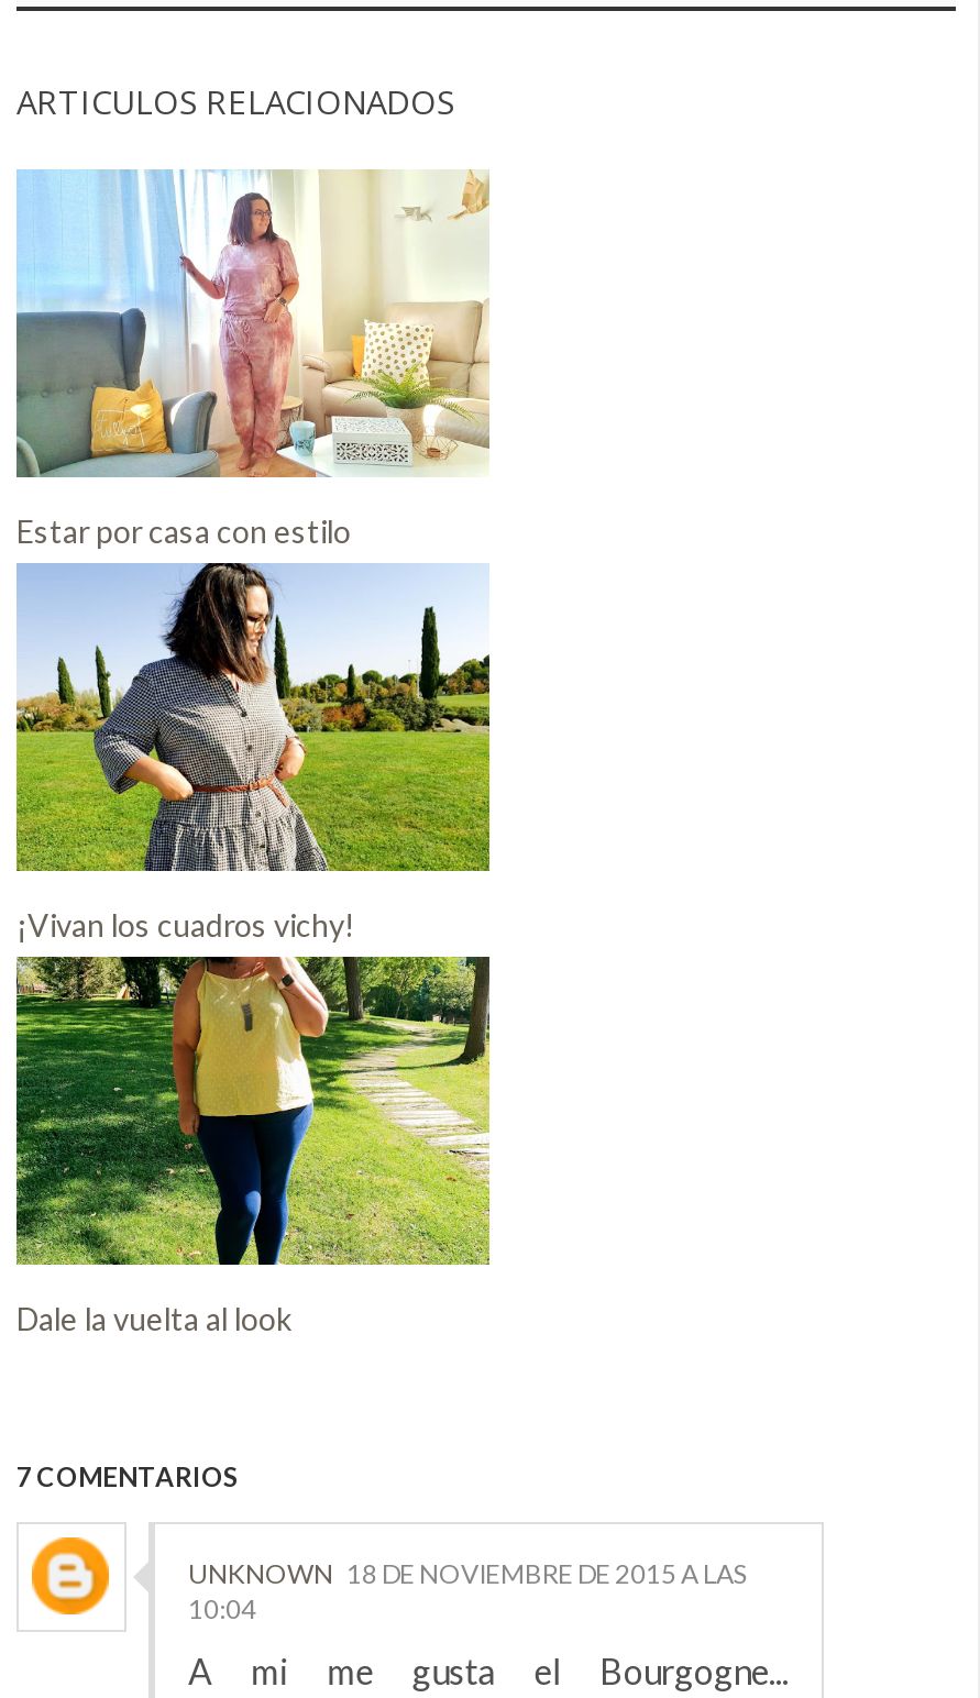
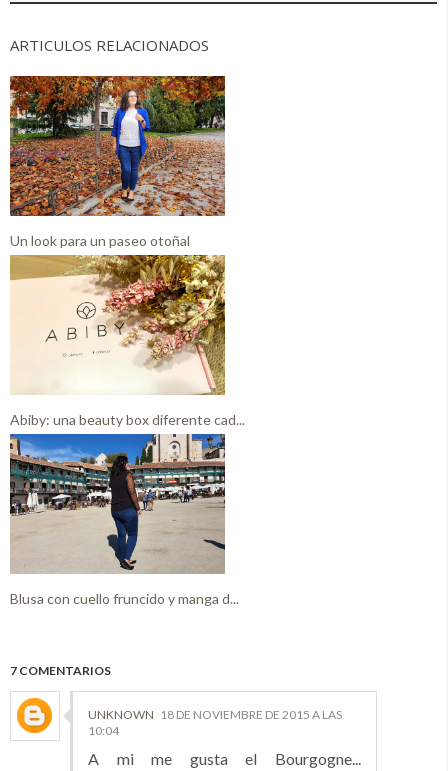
[16,169,489,550] [image] | Estar por casa con estilo -> [9,75,226,249] [image] | Un look para un paseo otoñal
[14,563,492,944] [image] | ¡Vivan los cuadros vichy! -> [9,254,245,428] [image] | Abiby: una beauty box diferente cad...
[14,961,492,1338] [image] | Dale la vuelta al look -> [9,436,239,607] [image] | Blusa con cuello fruncido y manga d...

